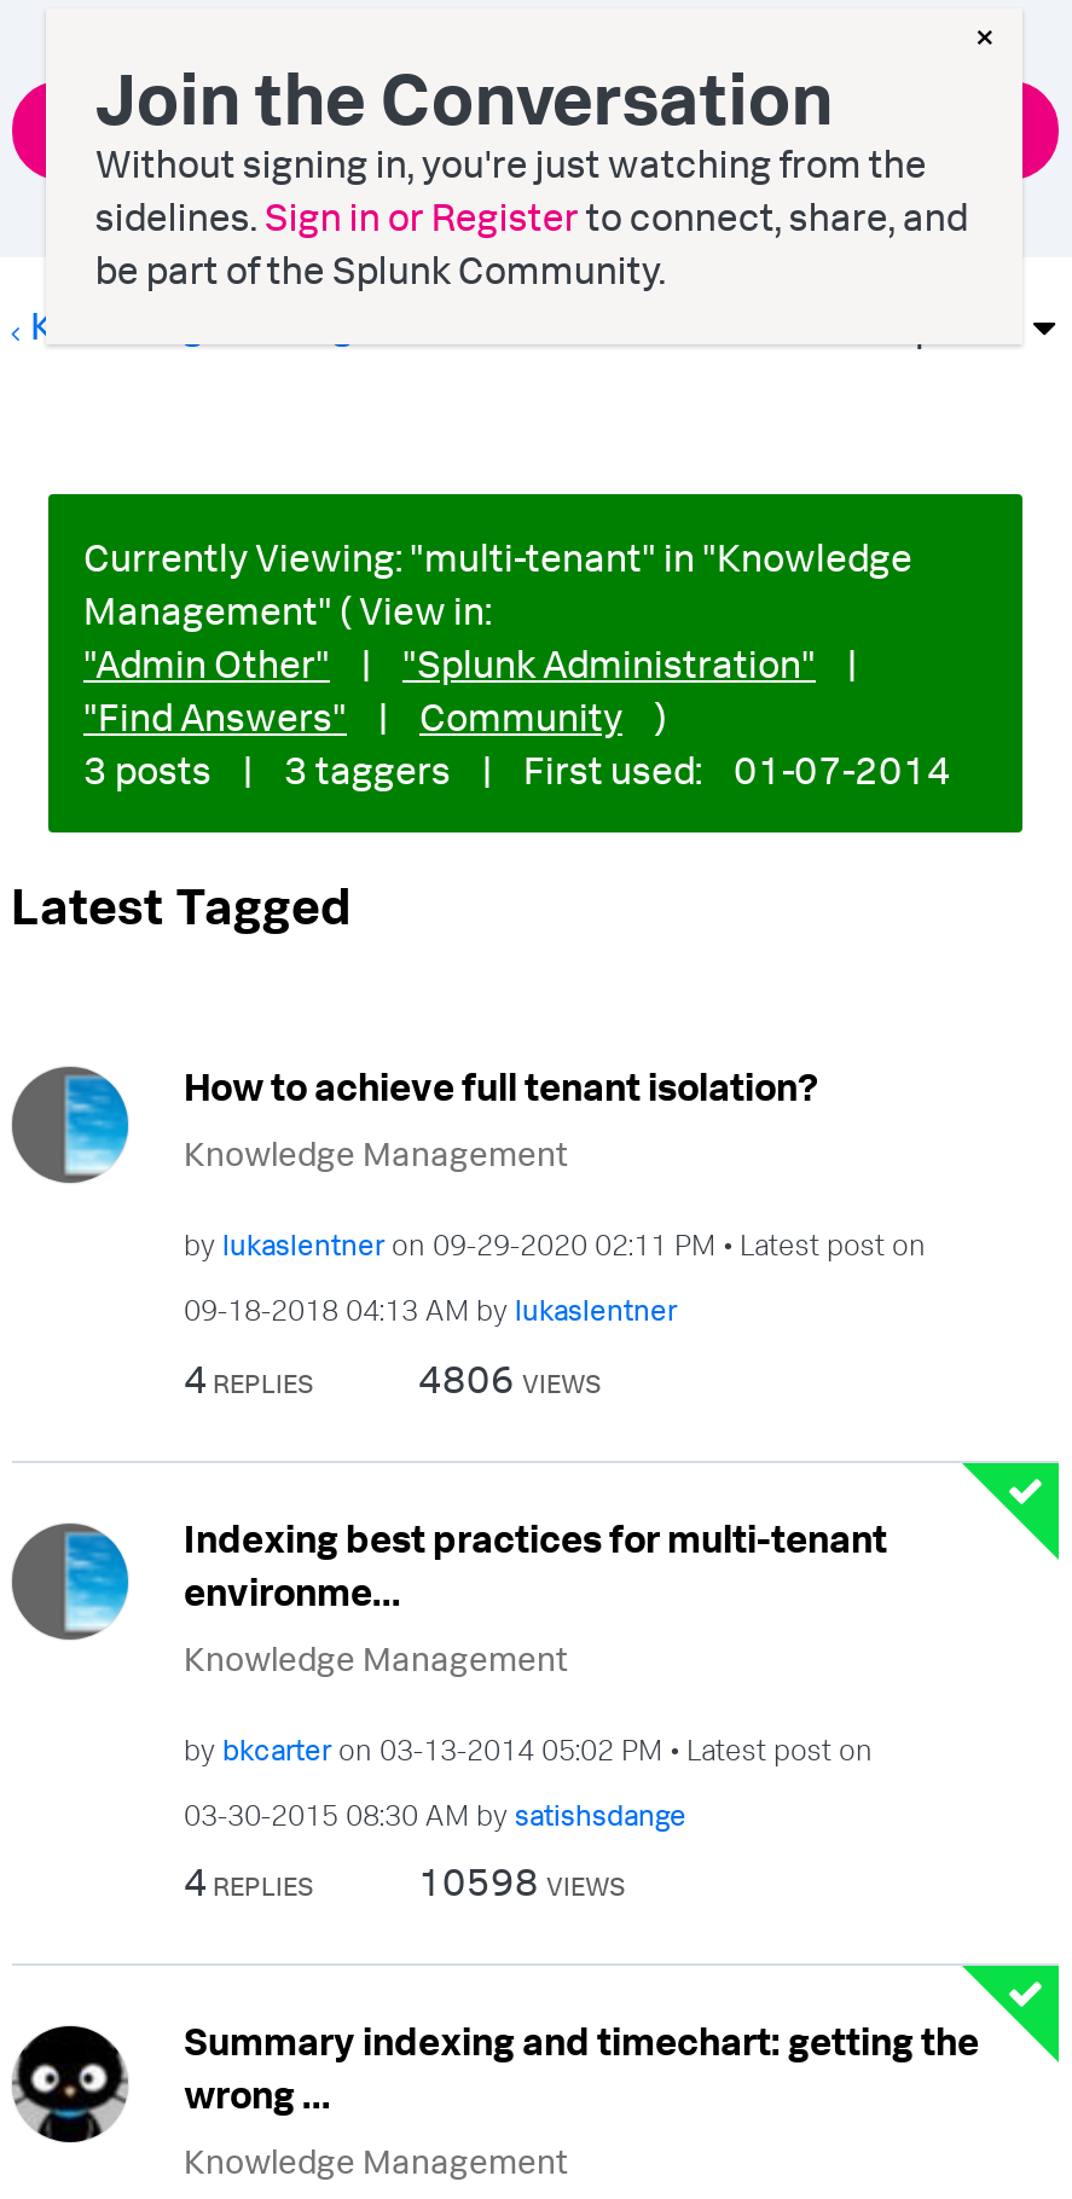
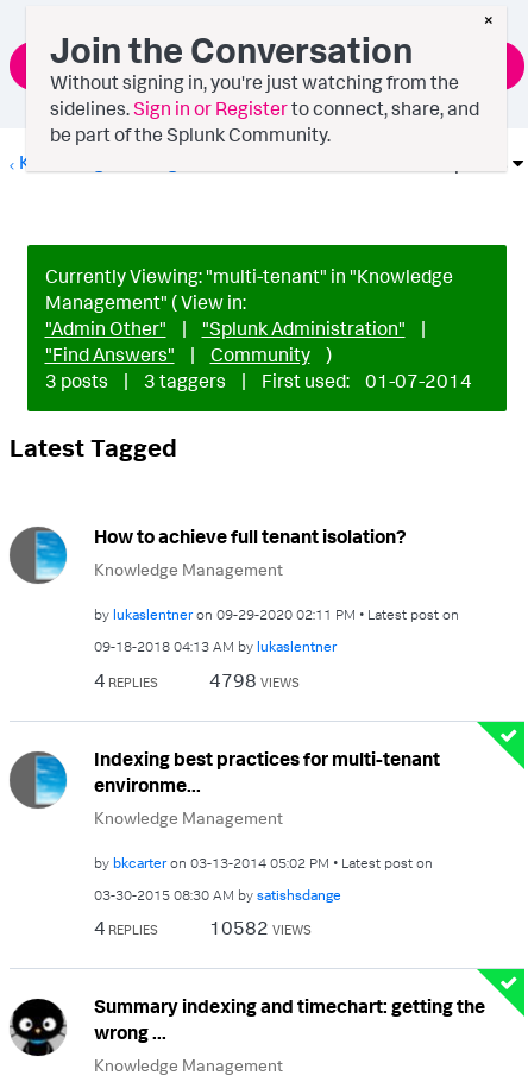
[418,1353,602,1402] 4806 VIEWS -> [209,668,300,691] 4798 VIEWS
[418,1857,626,1905] 10598 VIEWS -> [209,916,312,939] 10582 VIEWS

